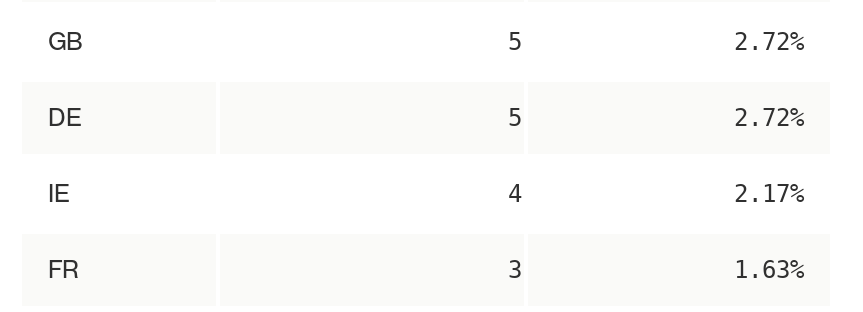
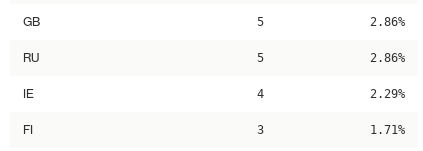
[734,28,804,56] 2.72% -> [370,15,405,29] 2.86%
[48,102,82,132] DE -> [23,50,39,65] RU
[734,104,804,132] 2.72% -> [370,51,405,65] 2.86%
[734,180,804,208] 2.17% -> [370,87,405,101] 2.29%
[48,254,78,284] FR -> [23,122,33,137] FI
[734,256,804,284] 1.63% -> [370,123,405,137] 1.71%

